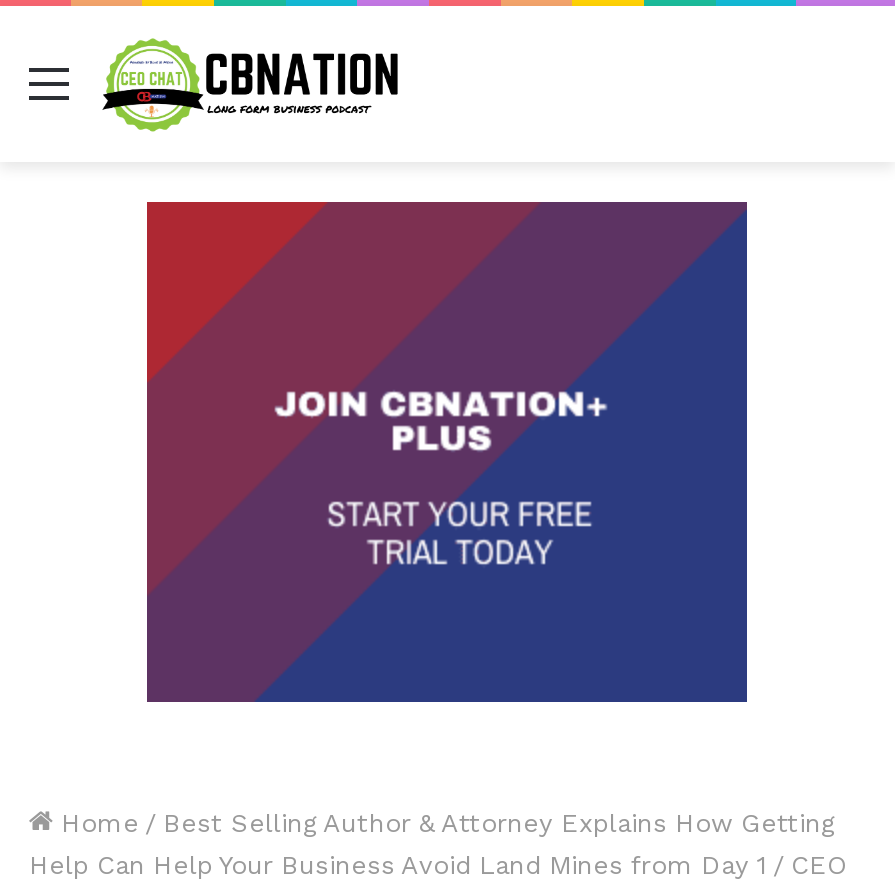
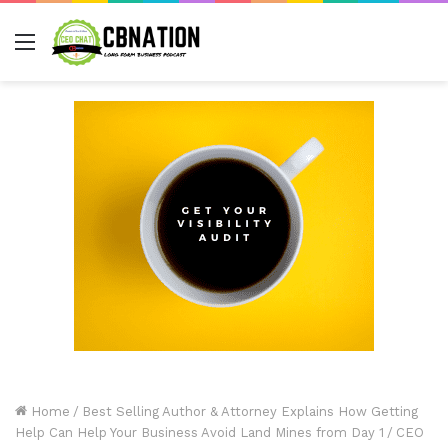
[145,200,749,704] [image] -> [73,100,375,352] [image]

